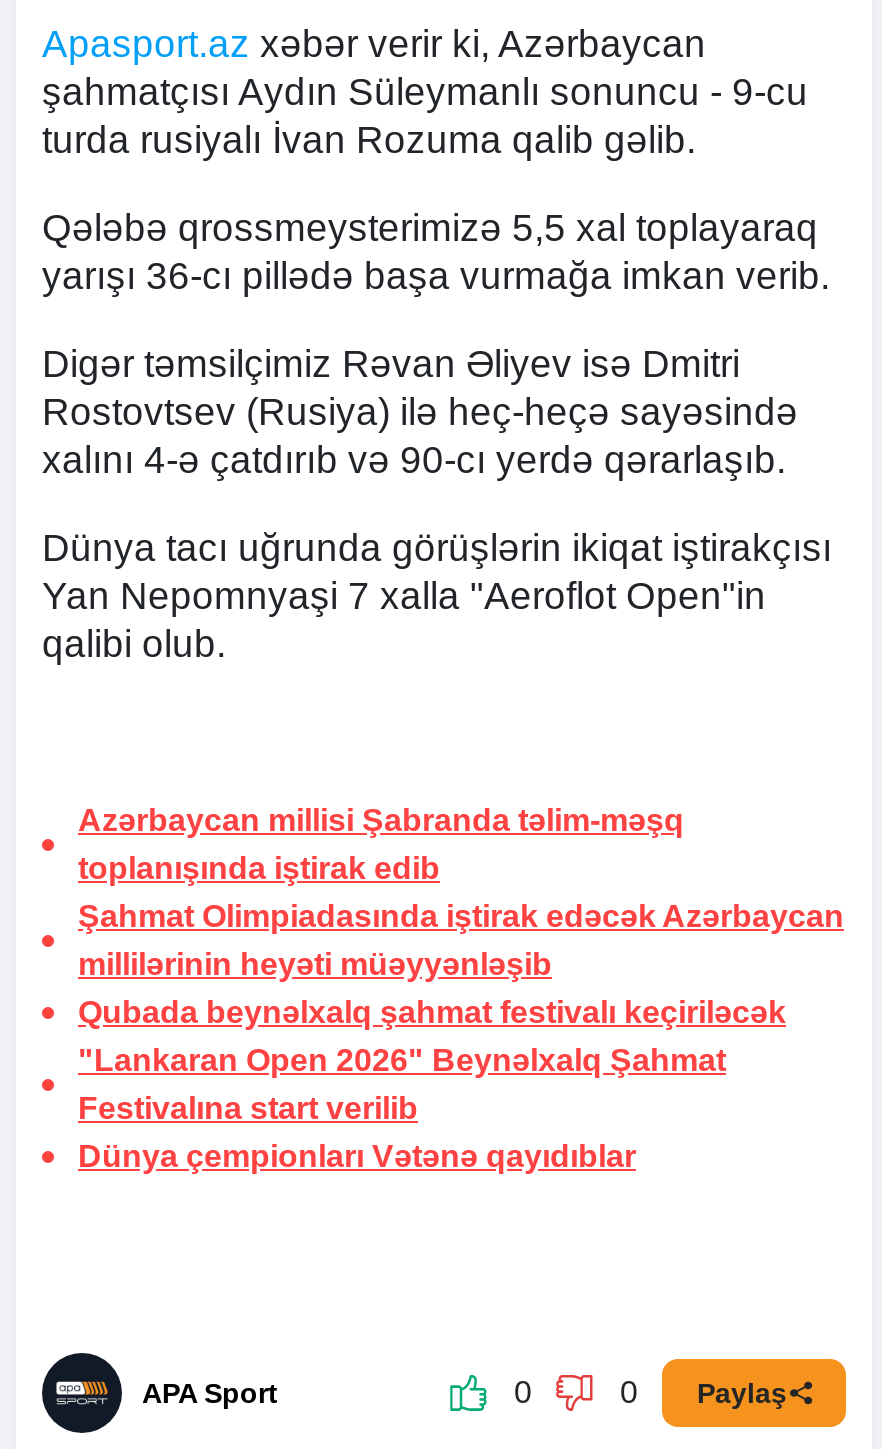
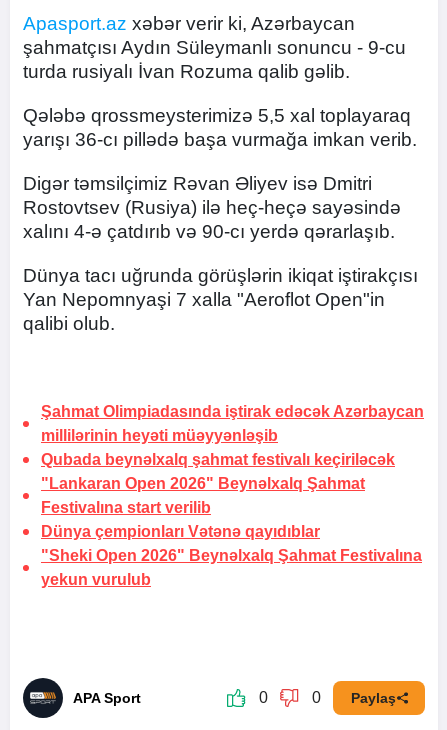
[78,803,684,885] Azərbaycan millisi Şabranda təlim-məşq | toplanışında iştirak edib -> none
moved [78,899,844,1173] -> [41,403,424,540]: Şahmat Olimpiadasında iştirak edəcək Azərbaycan | millilərinin heyəti müəyyənləşib | Qubada beynəlxalq şahmat festivalı keçiriləcək | "Lankaran Open 2026" Beynəlxalq Şahmat | Festivalına start verilib | Dünya çempionları Vətənə qayıdıblar
none -> [41,547,422,588] "Sheki Open 2026" Beynəlxalq Şahmat Festivalına | yekun vurulub

